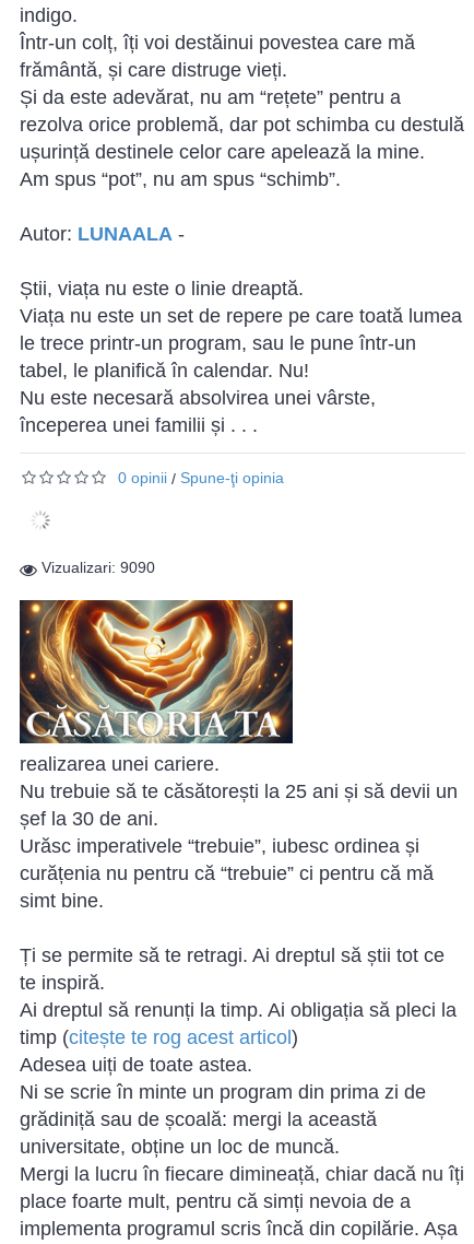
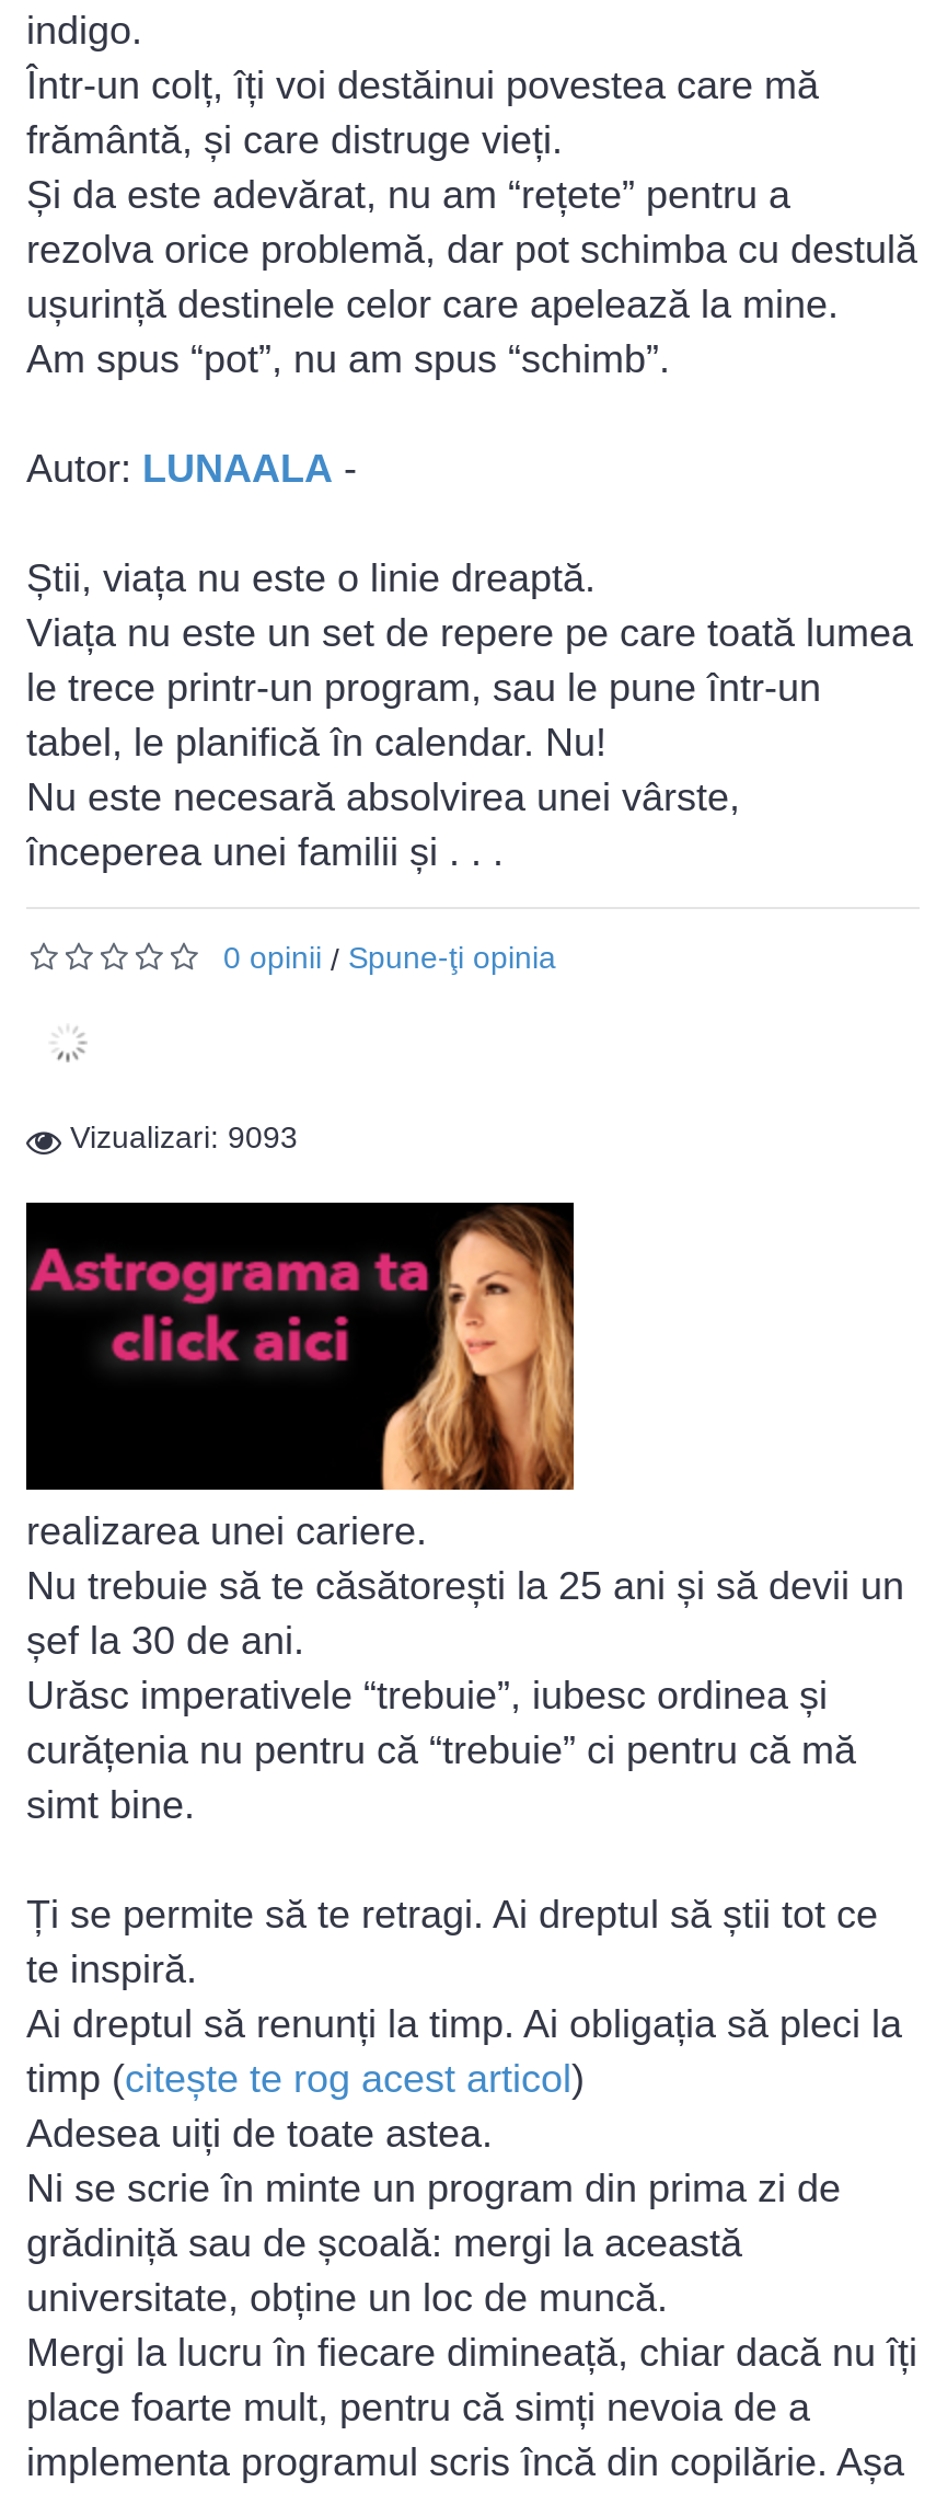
[37,559,155,576] Vizualizari: 9090 -> [61,1120,298,1155] Vizualizari: 9093
[19,599,294,744] [image] -> [26,1200,576,1492] [image]

